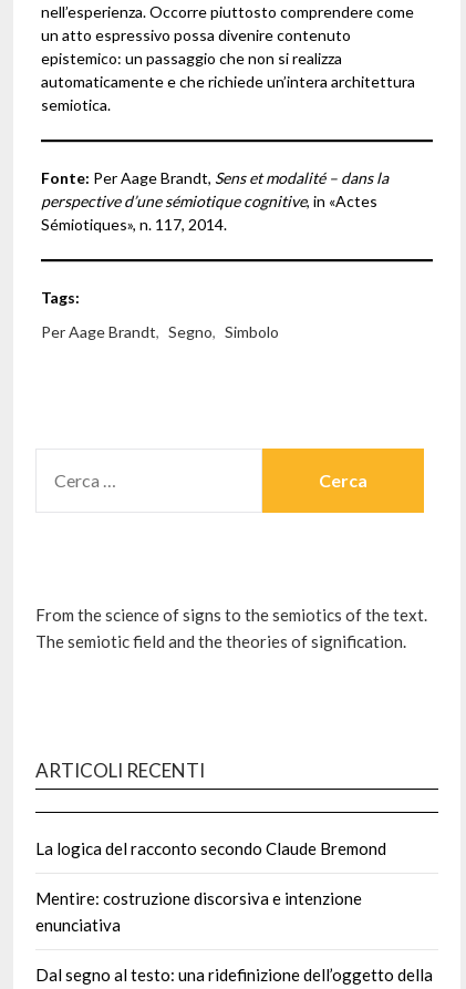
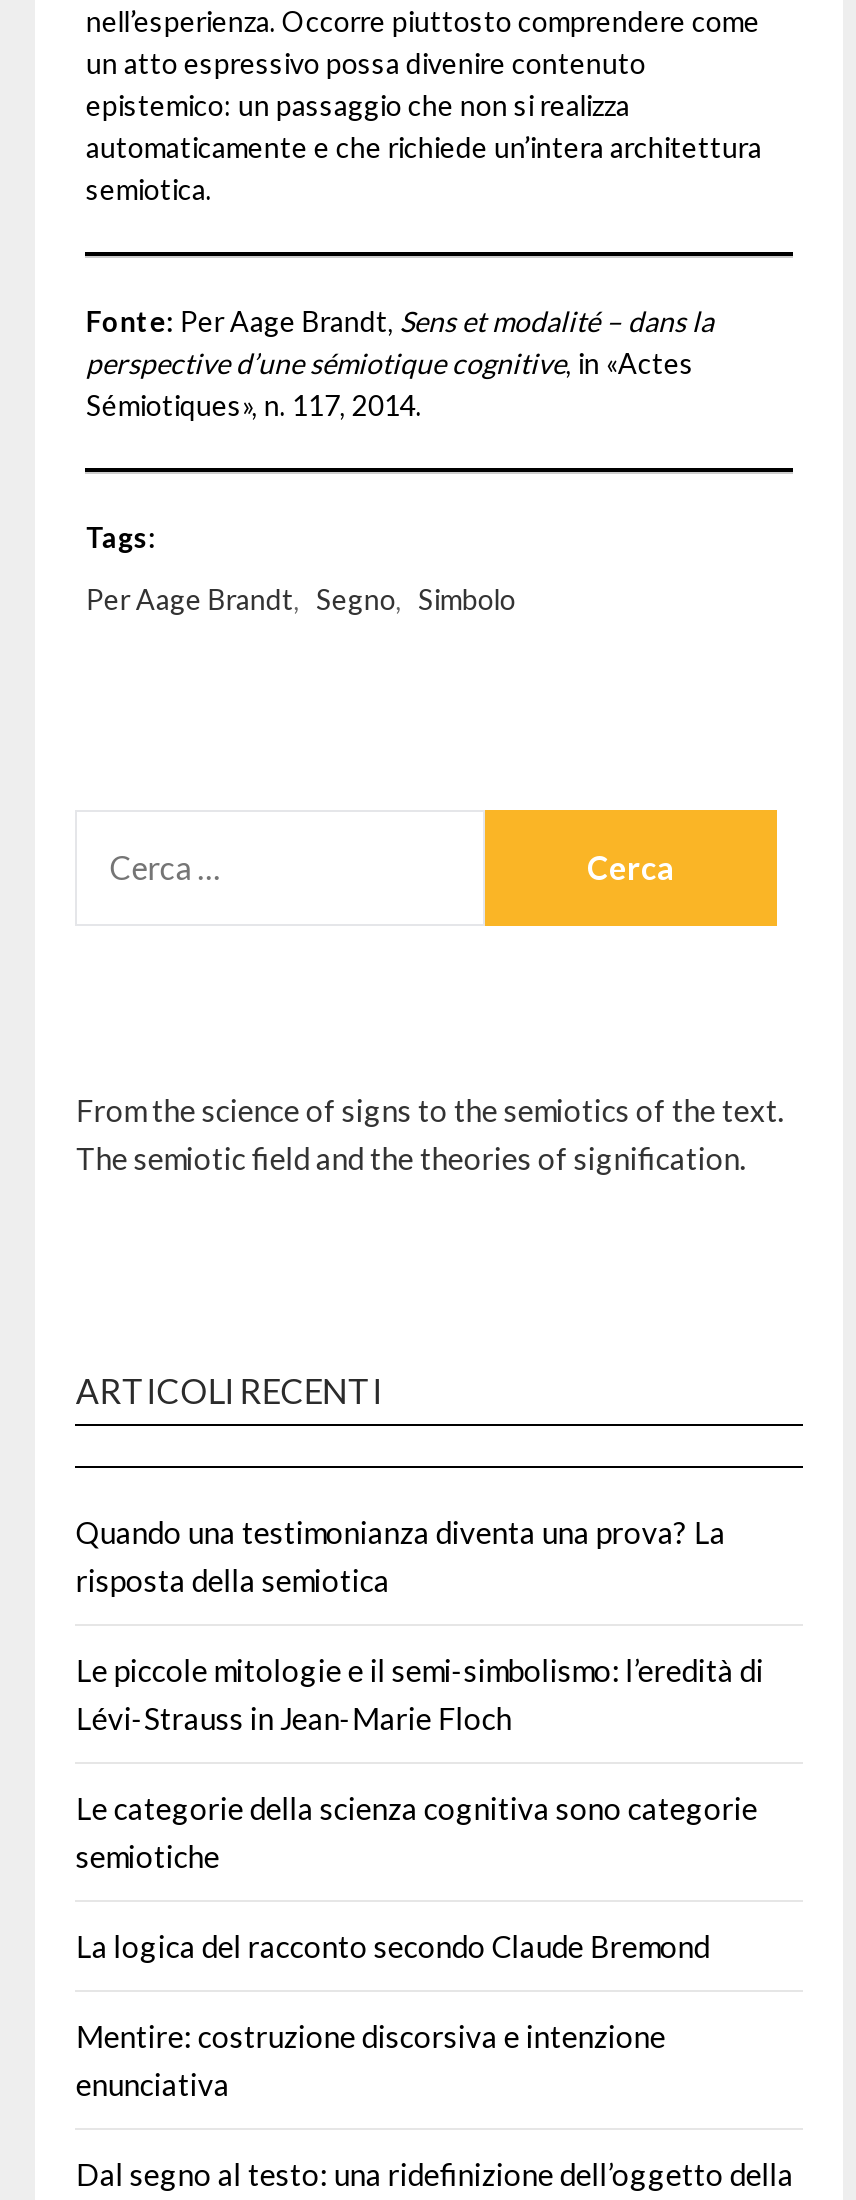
none -> [76,1514,764,1874] Quando una testimonianza diventa una prova? La | risposta della semiotica | Le piccole mitologie e il semi-simbolismo: l’eredità di | Lévi-Strauss in Jean-Marie Floch | Le categorie della scienza cognitiva sono categorie | semiotiche

